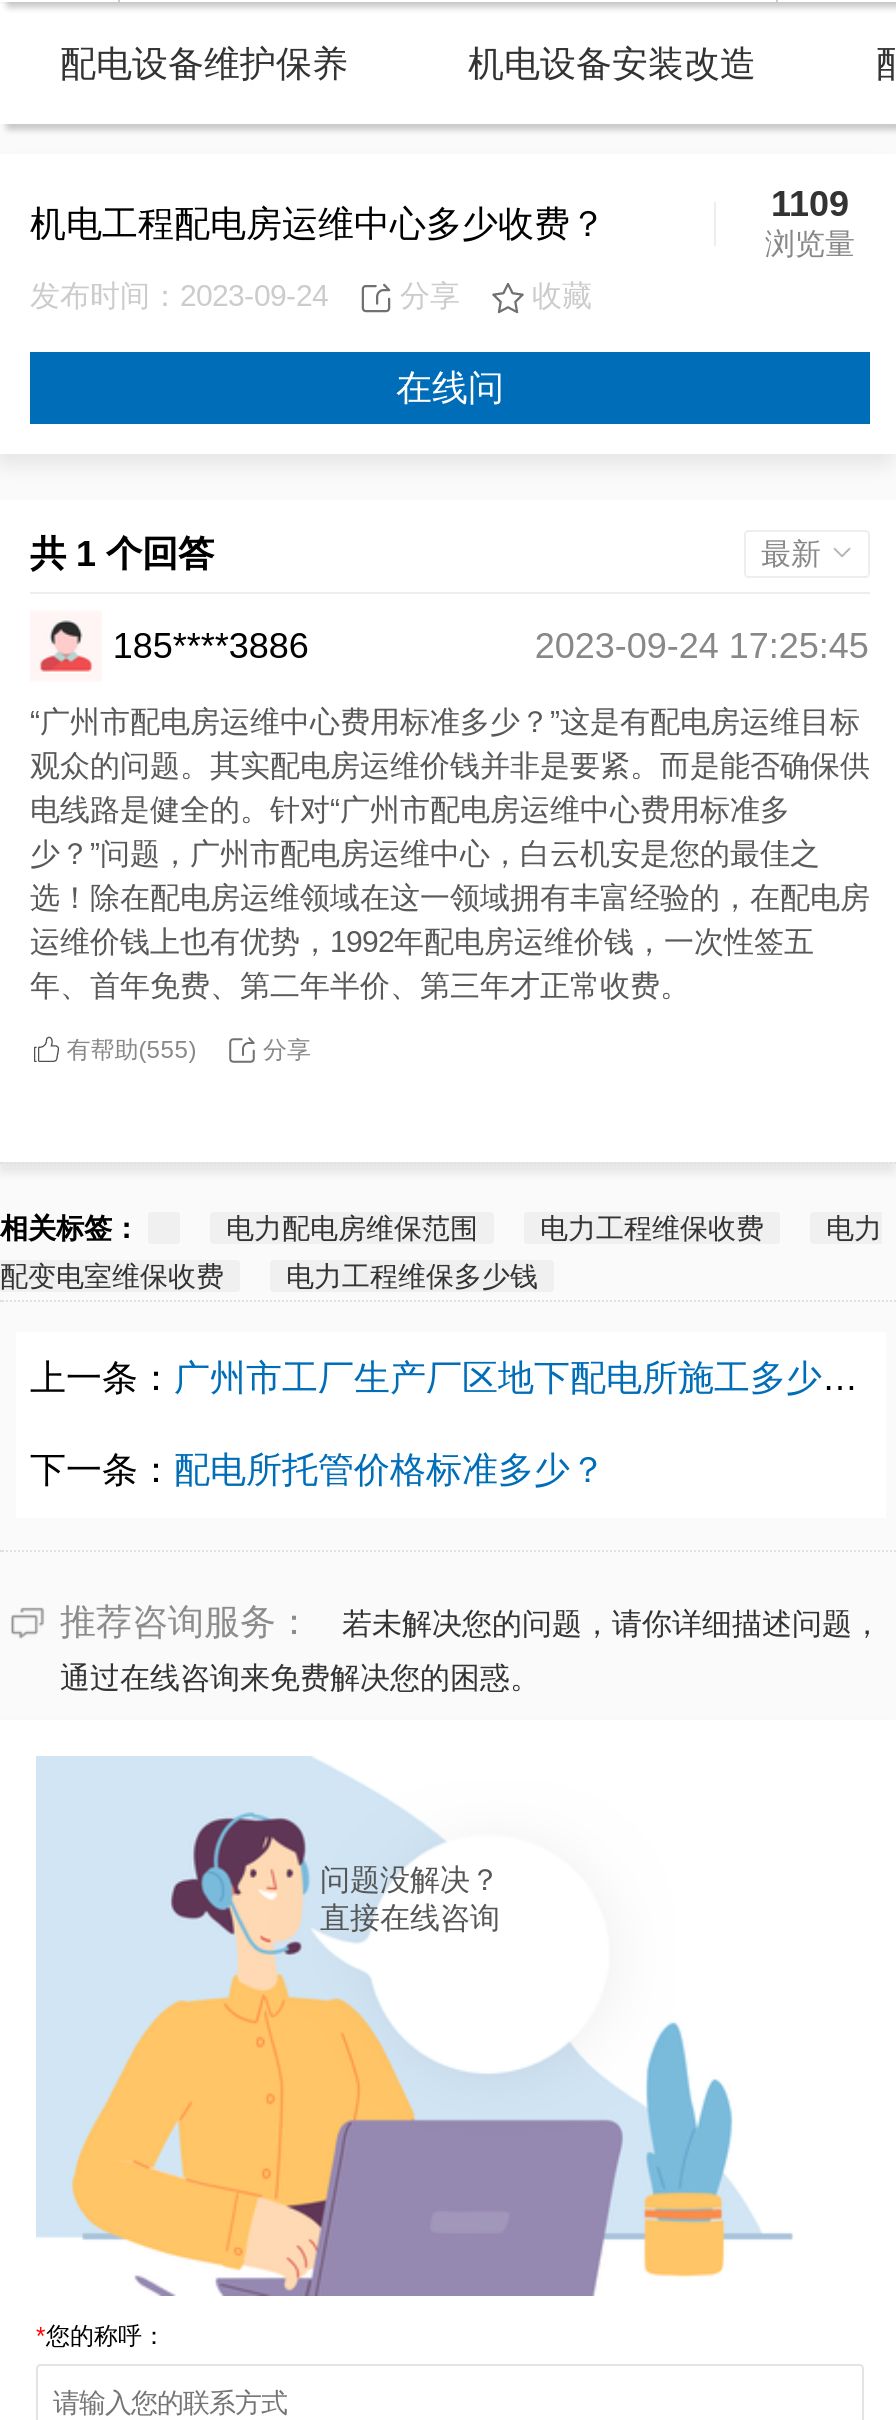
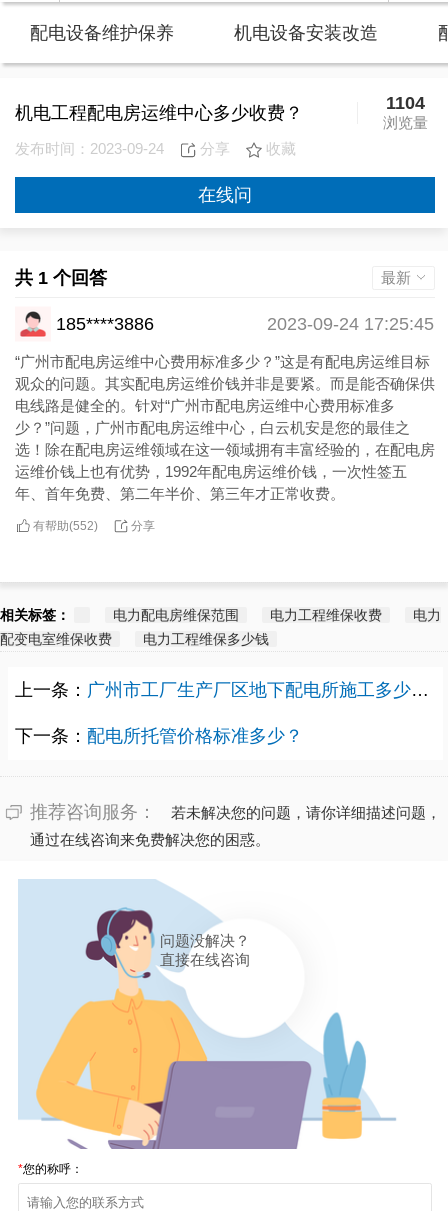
[771,184,849,224] 1109 -> [385,93,424,113] 1104
[66,1035,196,1064] 有帮助(555) -> [33,518,98,533] 有帮助(552)

